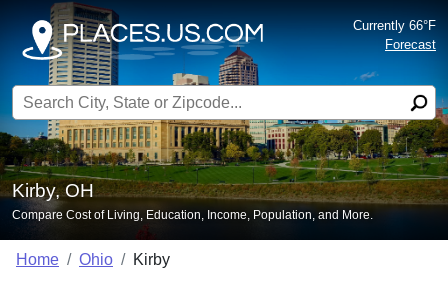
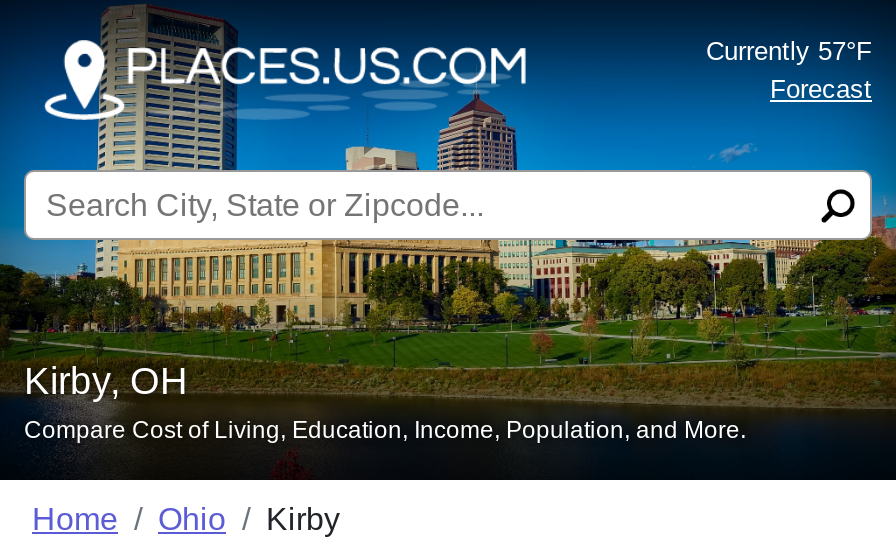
[353,18,436,33] Currently 66°F -> [706,36,872,66] Currently 57°F

